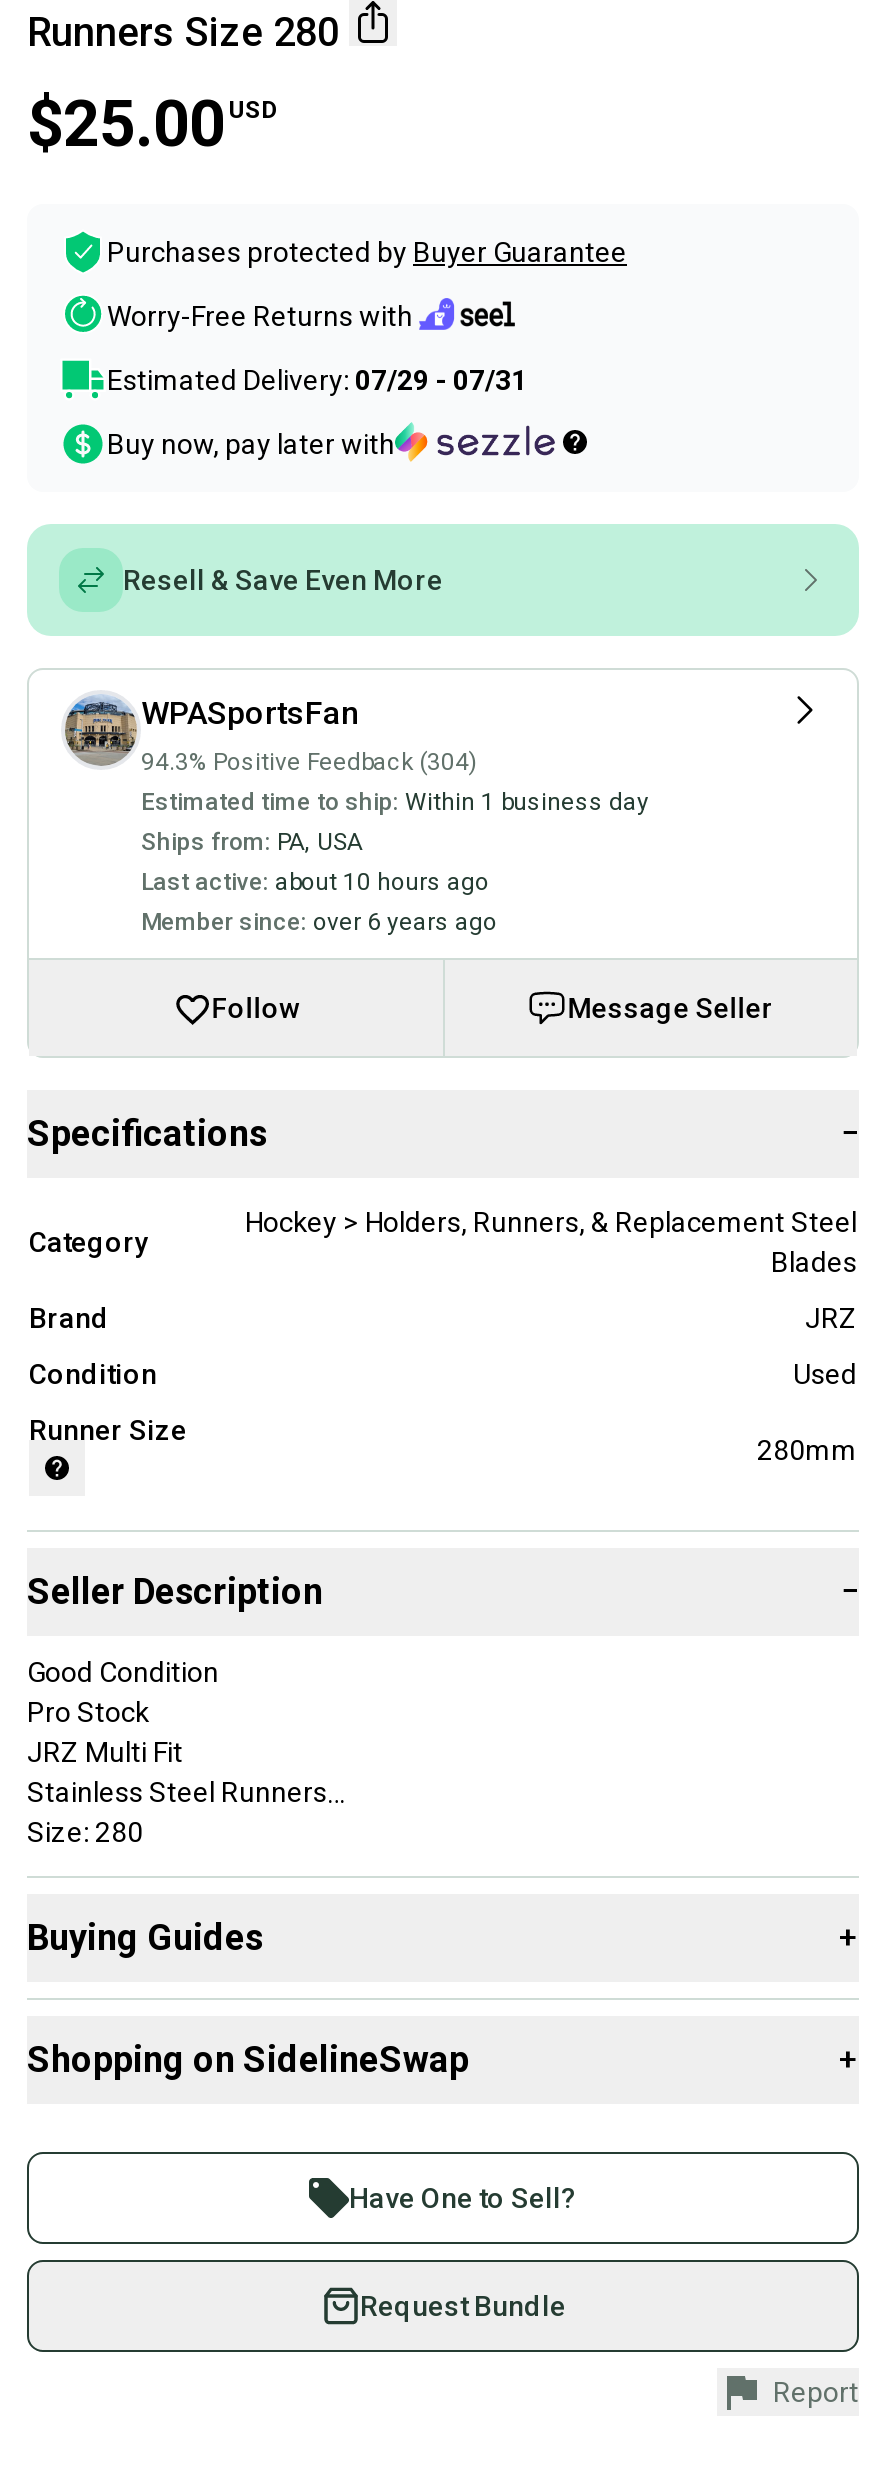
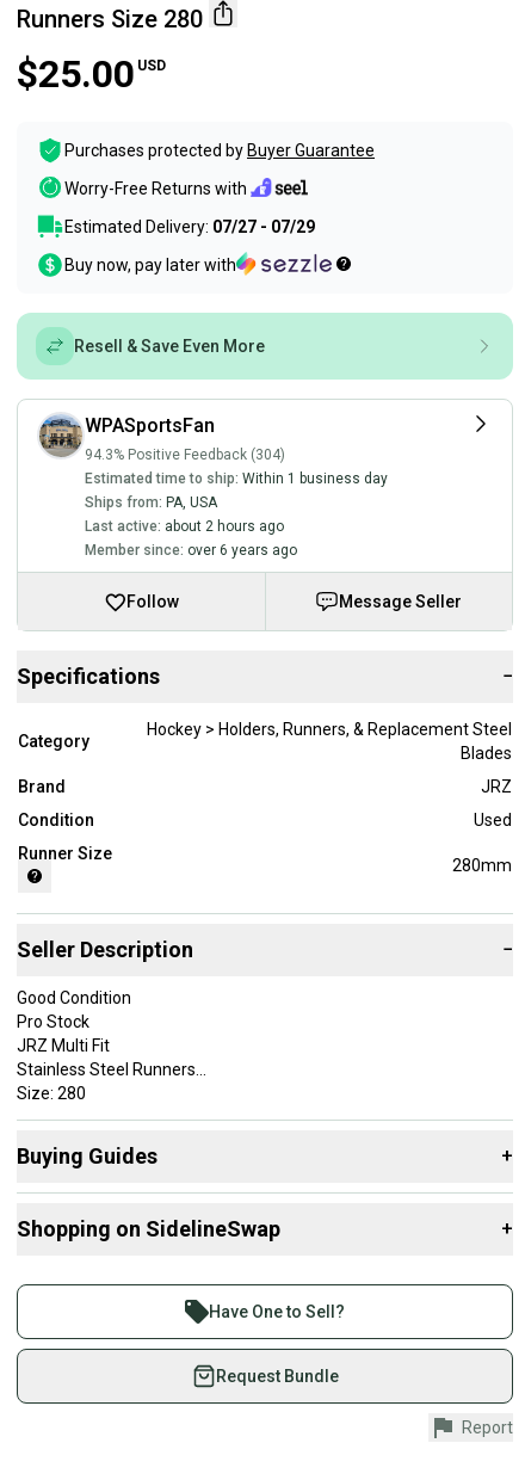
[107,365,527,397] Estimated Delivery: 07/29 - 07/31 -> [64,218,315,237] Estimated Delivery: 07/27 - 07/29
[141,869,489,897] Last active: about 10 hours ago -> [85,518,284,535] Last active: about 2 hours ago

